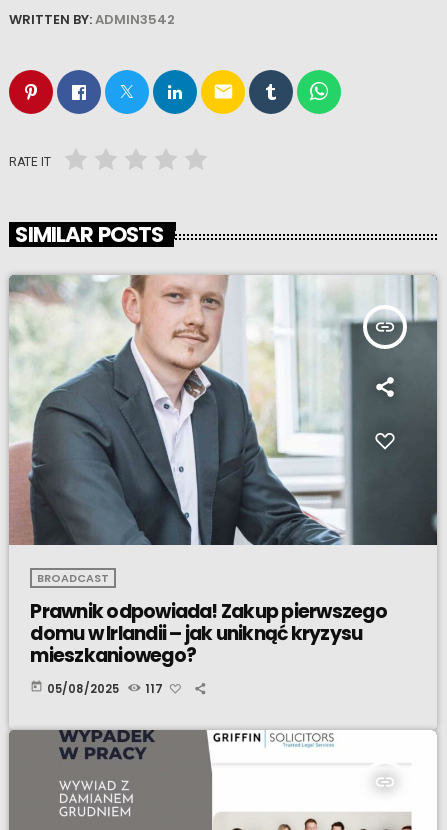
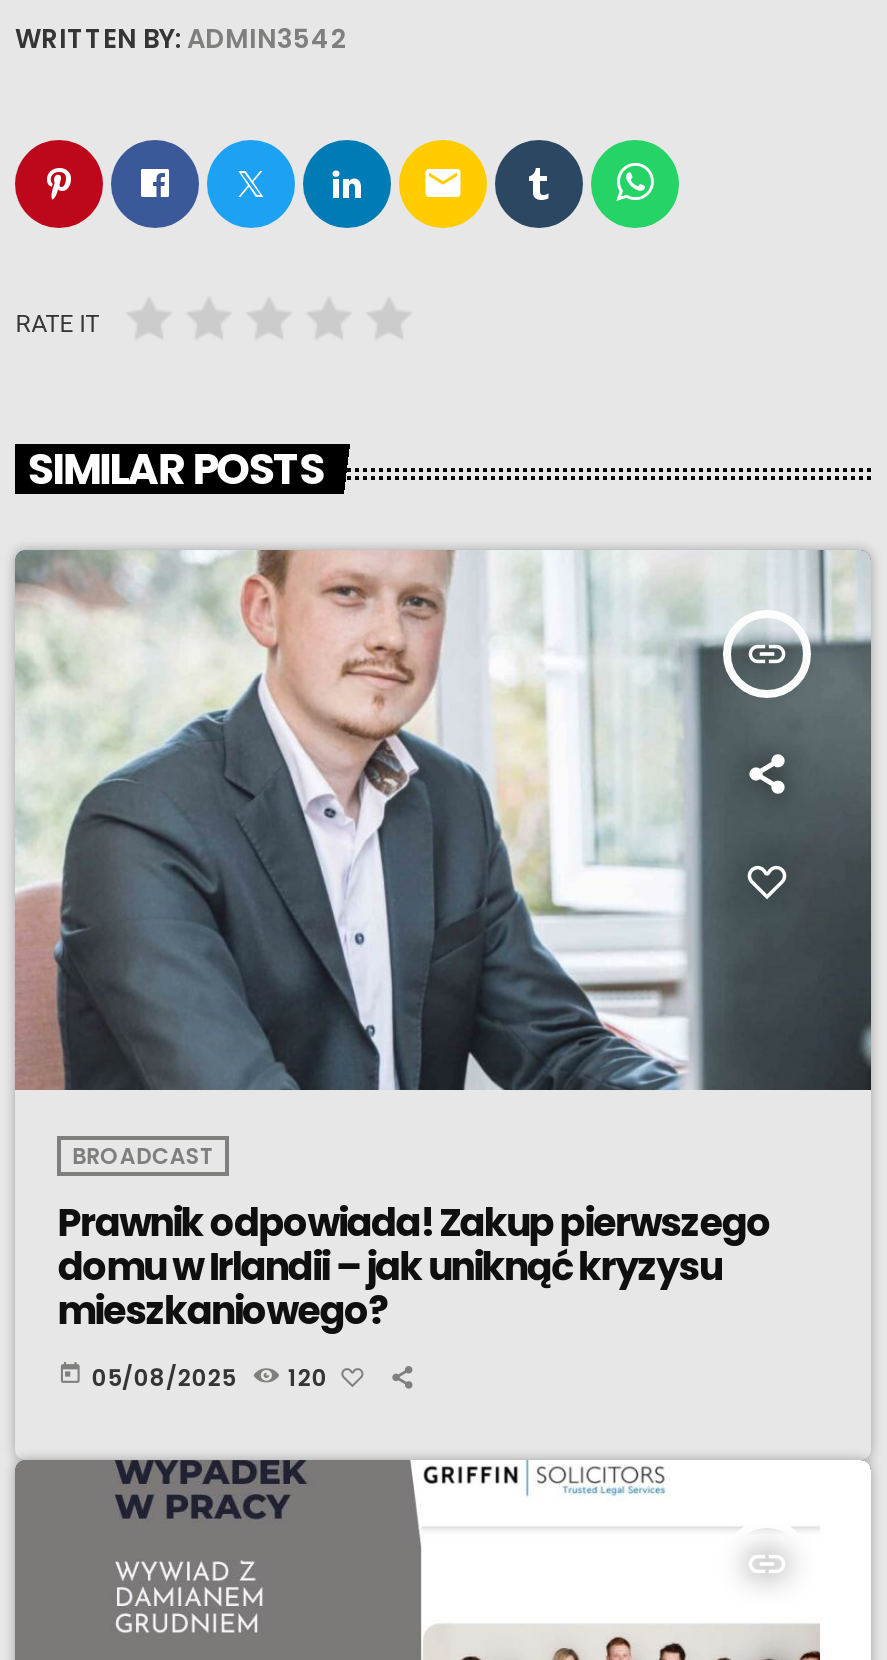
[145,681,163,697] 117 -> [288,1363,328,1395] 120

